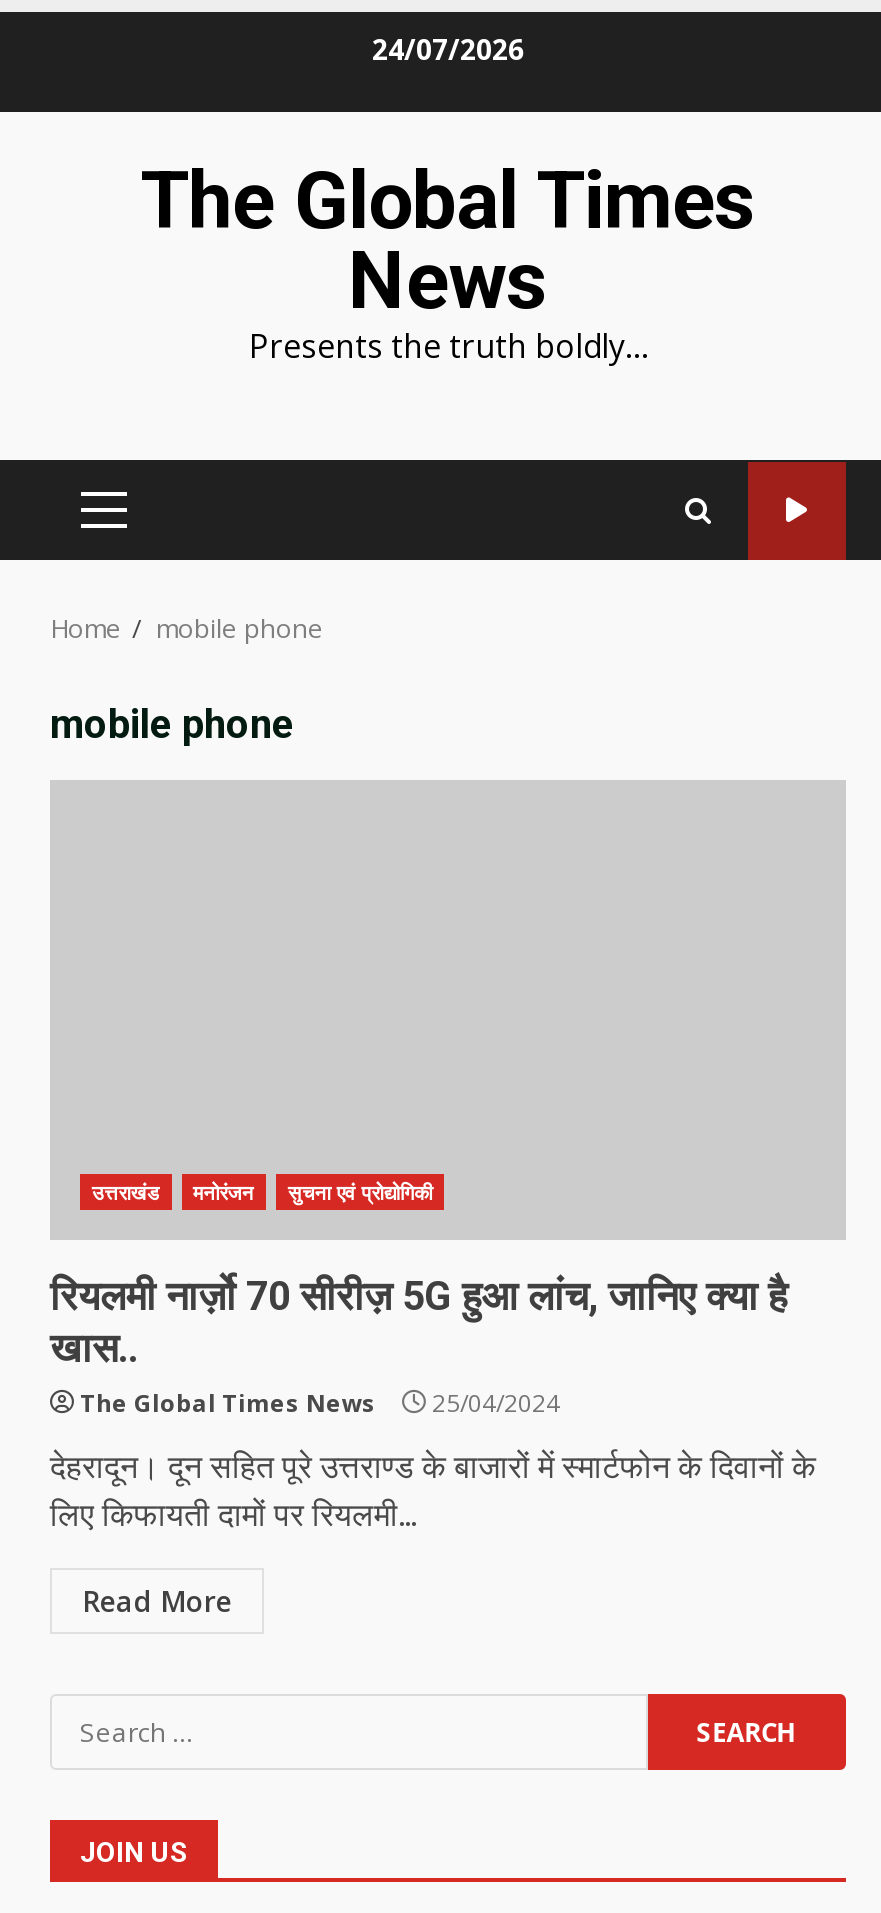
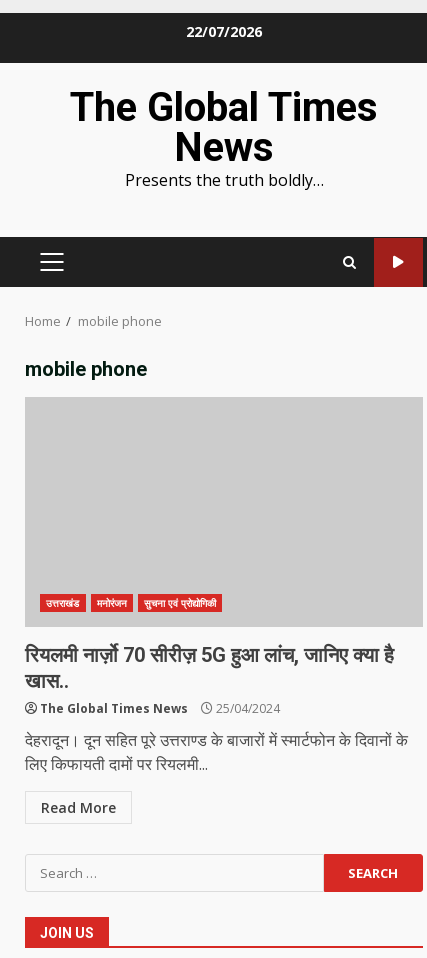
[372,29,524,67] 24/07/2026 -> [186,21,262,40] 22/07/2026

